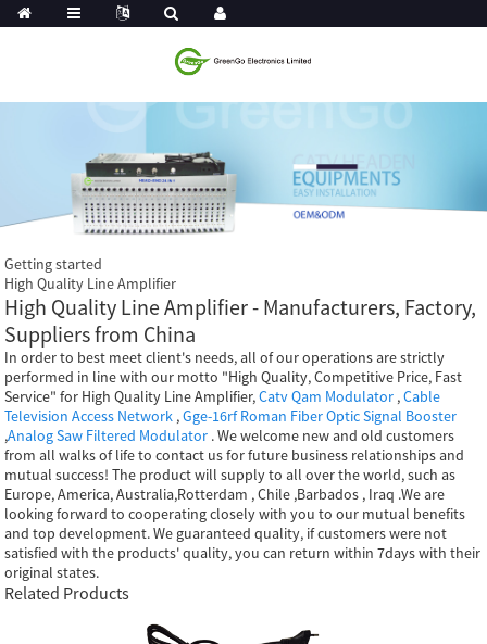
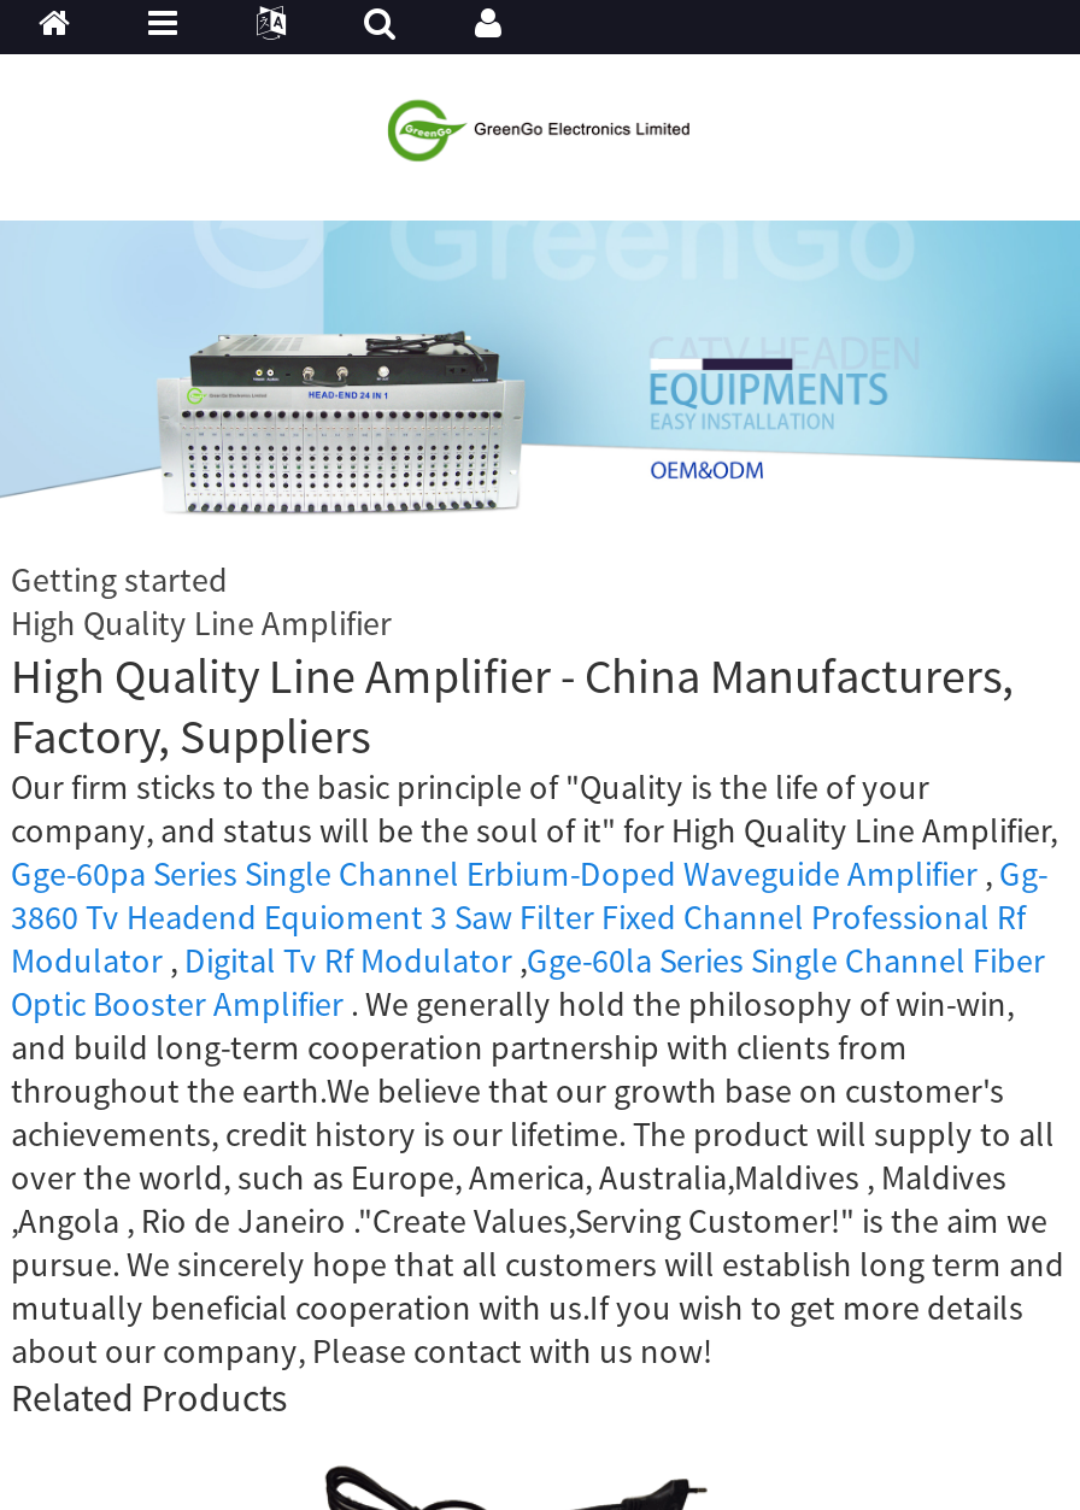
[5,293,481,582] High Quality Line Amplifier - Manufacturers, Factory, | Suppliers from China | In order to best meet client's needs, all of our operations are strictly | performed in line with our motto "High Quality, Competitive Price, Fast | Service" for High Quality Line Amplifier, Catv Qam Modulator, Cable | Television Access Network, Gge-16rf Roman Fiber Optic Signal Booster | ,Analog Saw Filtered Modulator. We welcome new and old customers | from all walks of life to contact us for future business relationships and | mutual success! The product will supply to all over the world, such as | Europe, America, Australia,Rotterdam , Chile ,Barbados , Iraq .We are | looking forward to cooperating closely with you to our mutual benefits | and top development. We guaranteed quality, if customers were not | satisfied with the products' quality, you can return within 7days with their | original states. -> [11,644,1064,1372] High Quality Line Amplifier - China Manufacturers, | Factory, Suppliers | Our firm sticks to the basic principle of "Quality is the life of your | company, and status will be the soul of it" for High Quality Line Amplifier, | Gge-60pa Series Single Channel Erbium-Doped Waveguide Amplifier, Gg- | 3860 Tv Headend Equioment 3 Saw Filter Fixed Channel Professional Rf | Modulator, Digital Tv Rf Modulator, Gge-60la Series Single Channel Fiber | Optic Booster Amplifier. We generally hold the philosophy of win-win, | and build long-term cooperation partnership with clients from | throughout the earth.We believe that our growth base on customer's | achievements, credit history is our lifetime. The product will supply to all | over the world, such as Europe, America, Australia,Maldives , Maldives | ,Angola , Rio de Janeiro ."Create Values,Serving Customer!" is the aim we | pursue. We sincerely hope that all customers will establish long term and | mutually beneficial cooperation with us.If you wish to get more details | about our company, Please contact with us now!

